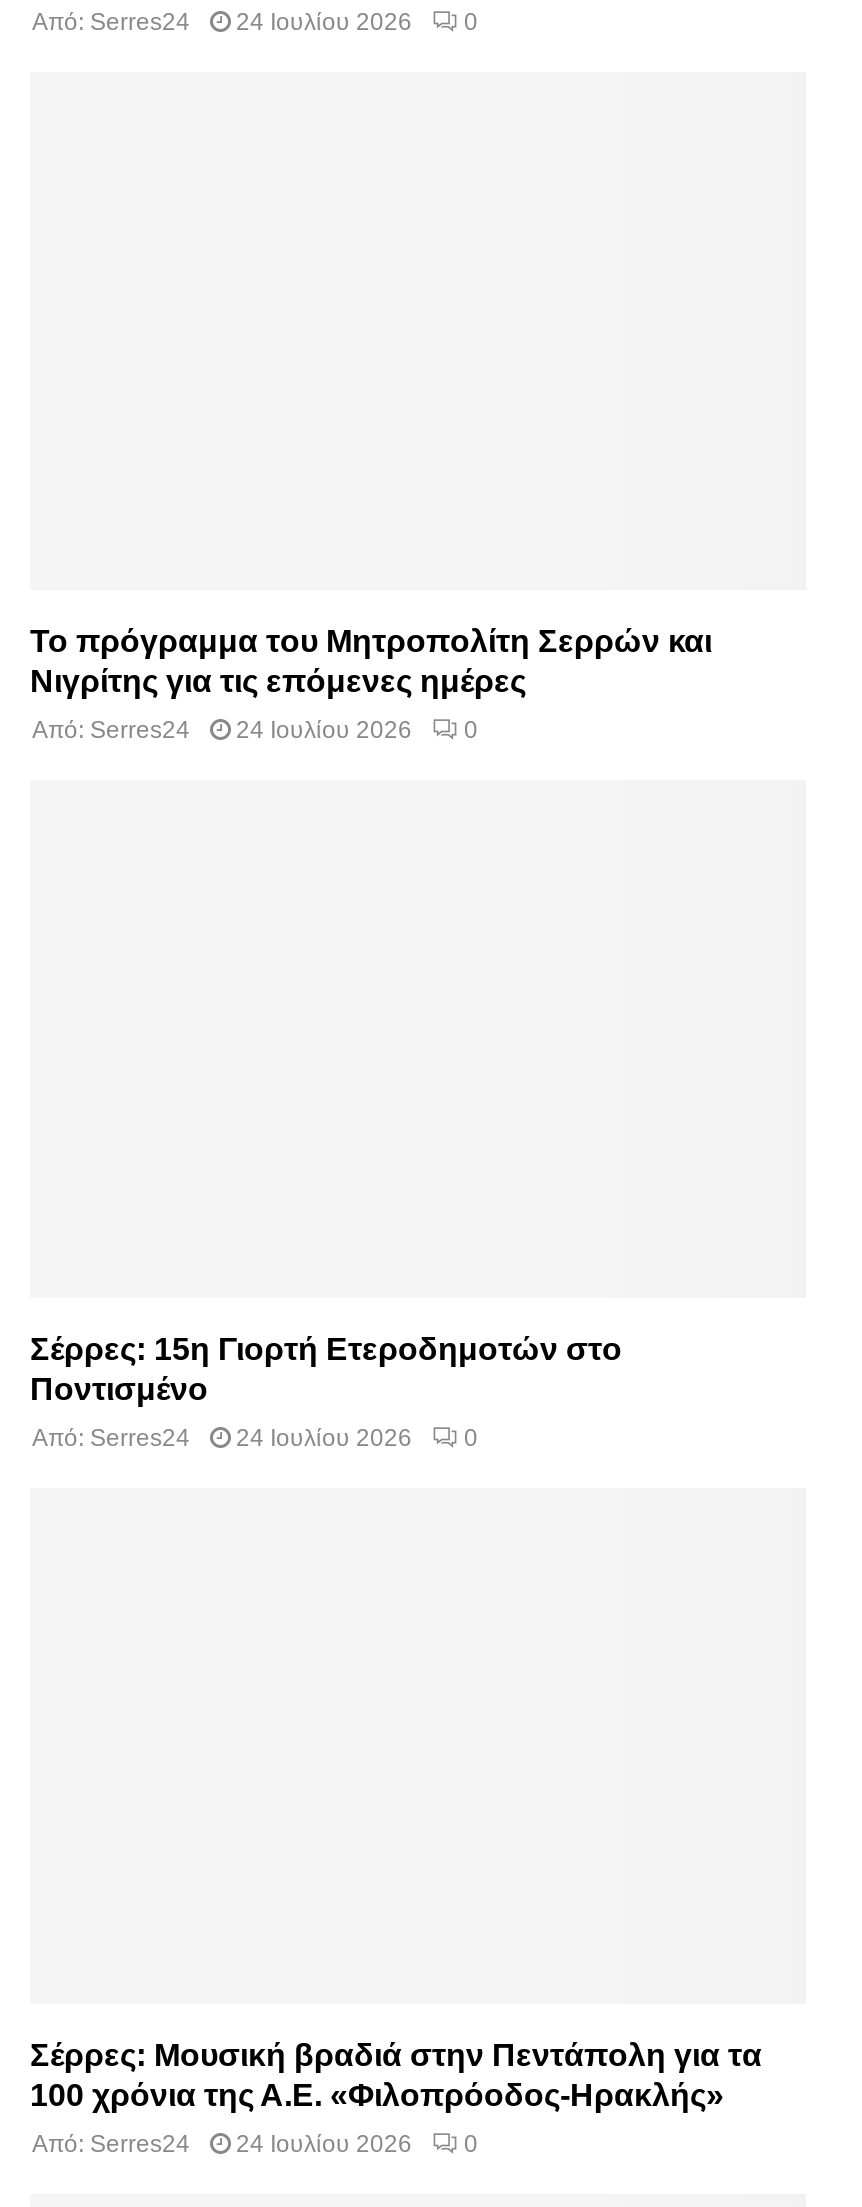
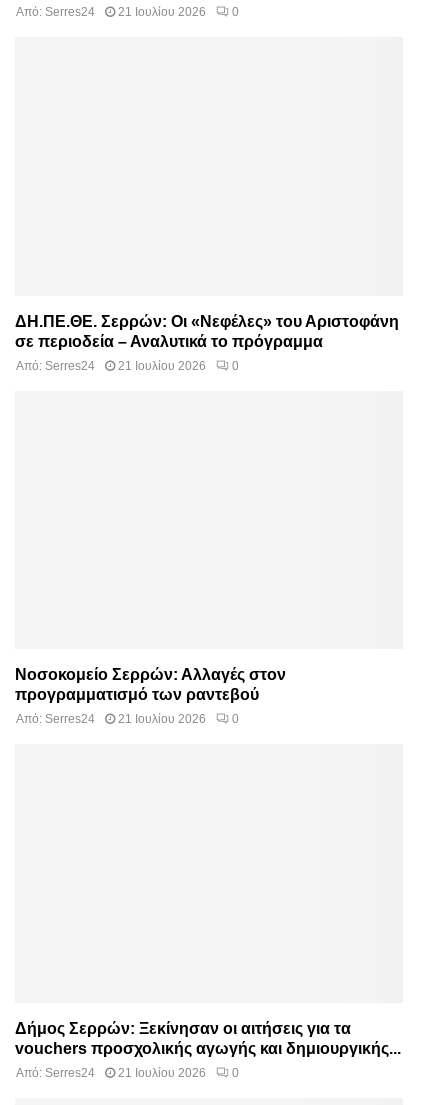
[32,9,478,37] Από: Serres24 24 Ιουλίου 2026 0 -> [16,5,239,19] Από: Serres24 21 Ιουλίου 2026 0
[30,624,712,698] Το πρόγραμμα του Μητροπολίτη Σερρών και | Νιγρίτης για τις επόμενες ημέρες -> [15,313,399,350] ΔΗ.ΠΕ.ΘΕ. Σερρών: Οι «Νεφέλες» του Αριστοφάνη | σε περιοδεία – Αναλυτικά το πρόγραμμα
[32,716,478,744] Από: Serres24 24 Ιουλίου 2026 0 -> [16,359,239,373] Από: Serres24 21 Ιουλίου 2026 0
[30,1332,622,1406] Σέρρες: 15η Γιορτή Ετεροδημοτών στο | Ποντισμένο -> [15,666,286,703] Νοσοκομείο Σερρών: Αλλαγές στον | προγραμματισμό των ραντεβού
[32,1424,478,1452] Από: Serres24 24 Ιουλίου 2026 0 -> [16,712,239,726] Από: Serres24 21 Ιουλίου 2026 0
[30,2039,762,2113] Σέρρες: Μουσική βραδιά στην Πεντάπολη για τα | 100 χρόνια της Α.Ε. «Φιλοπρόοδος-Ηρακλής» -> [15,1020,401,1057] Δήμος Σερρών: Ξεκίνησαν οι αιτήσεις για τα | vouchers προσχολικής αγωγής και δημιουργικής...
[32,2131,478,2159] Από: Serres24 24 Ιουλίου 2026 0 -> [16,1066,239,1080] Από: Serres24 21 Ιουλίου 2026 0

